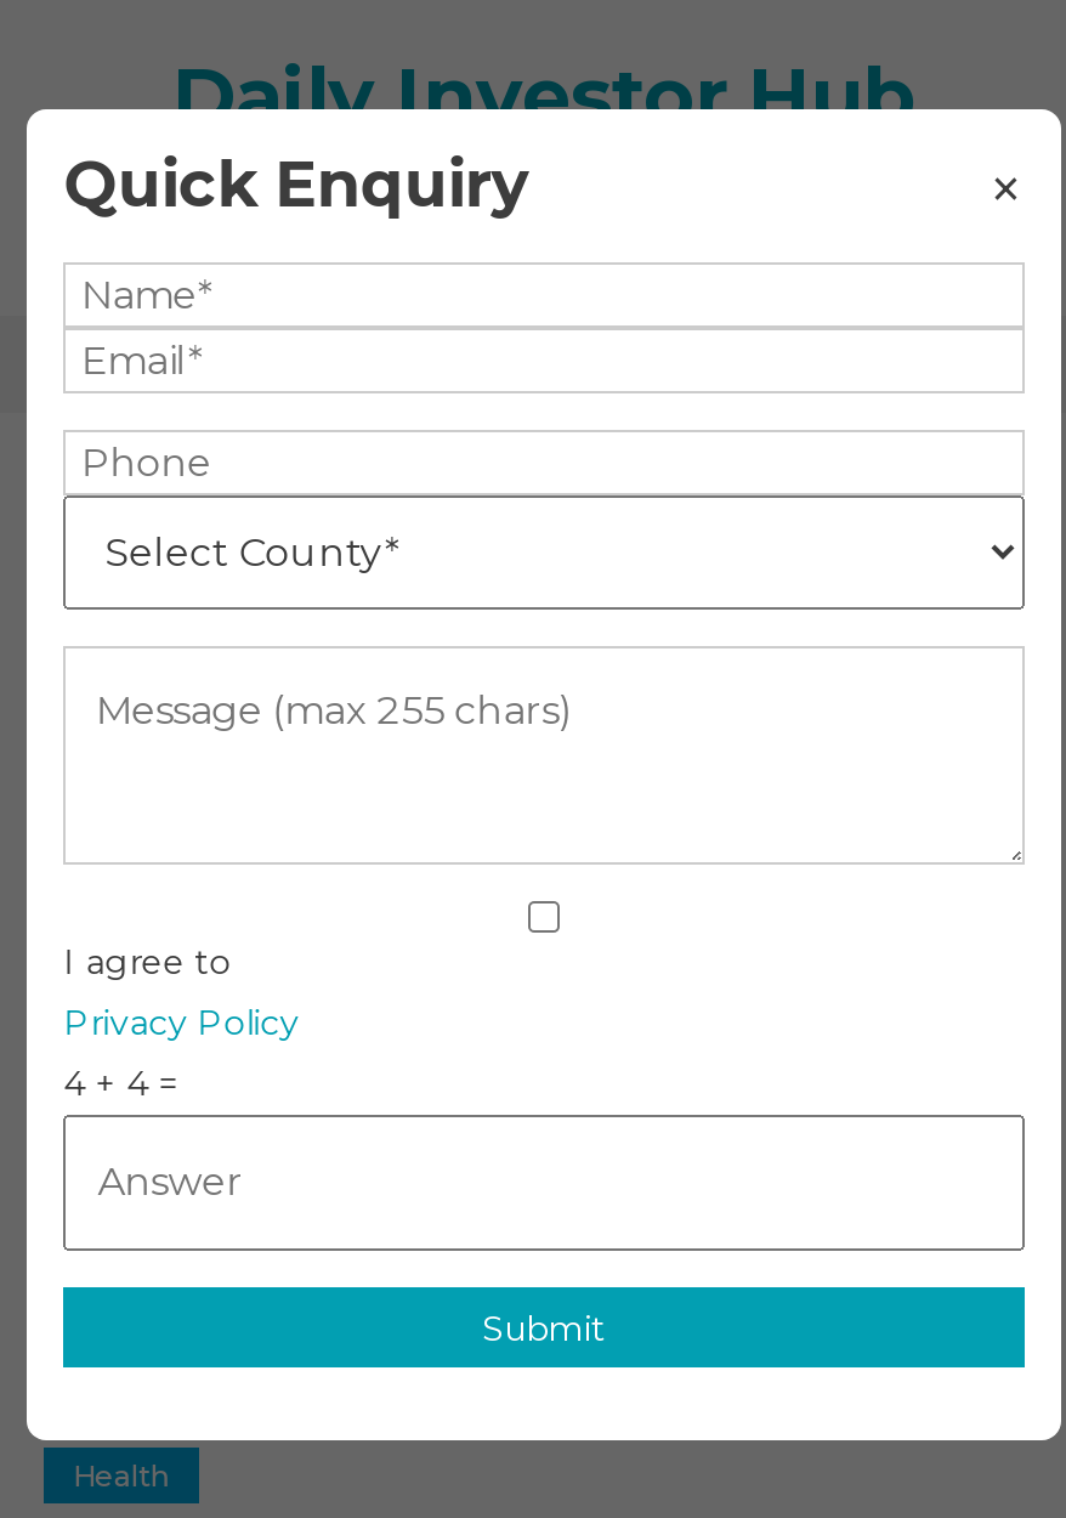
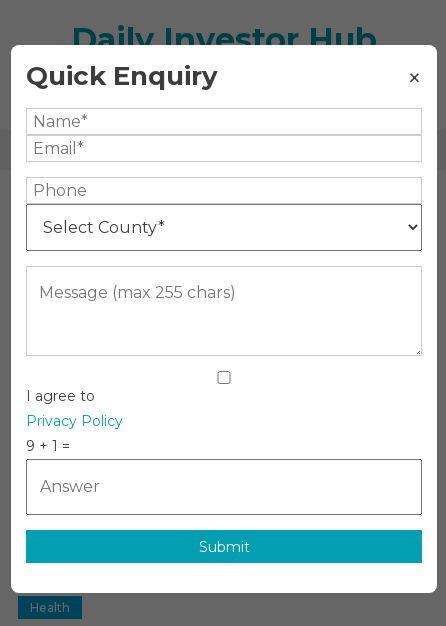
[64,1061,178,1105] 4 + 4 = -> [26,437,70,455] 9 + 1 =

